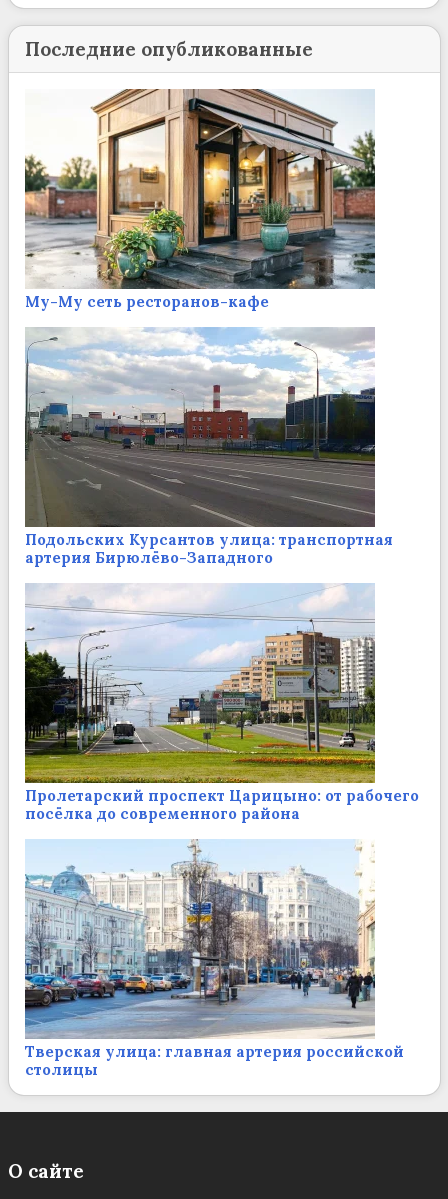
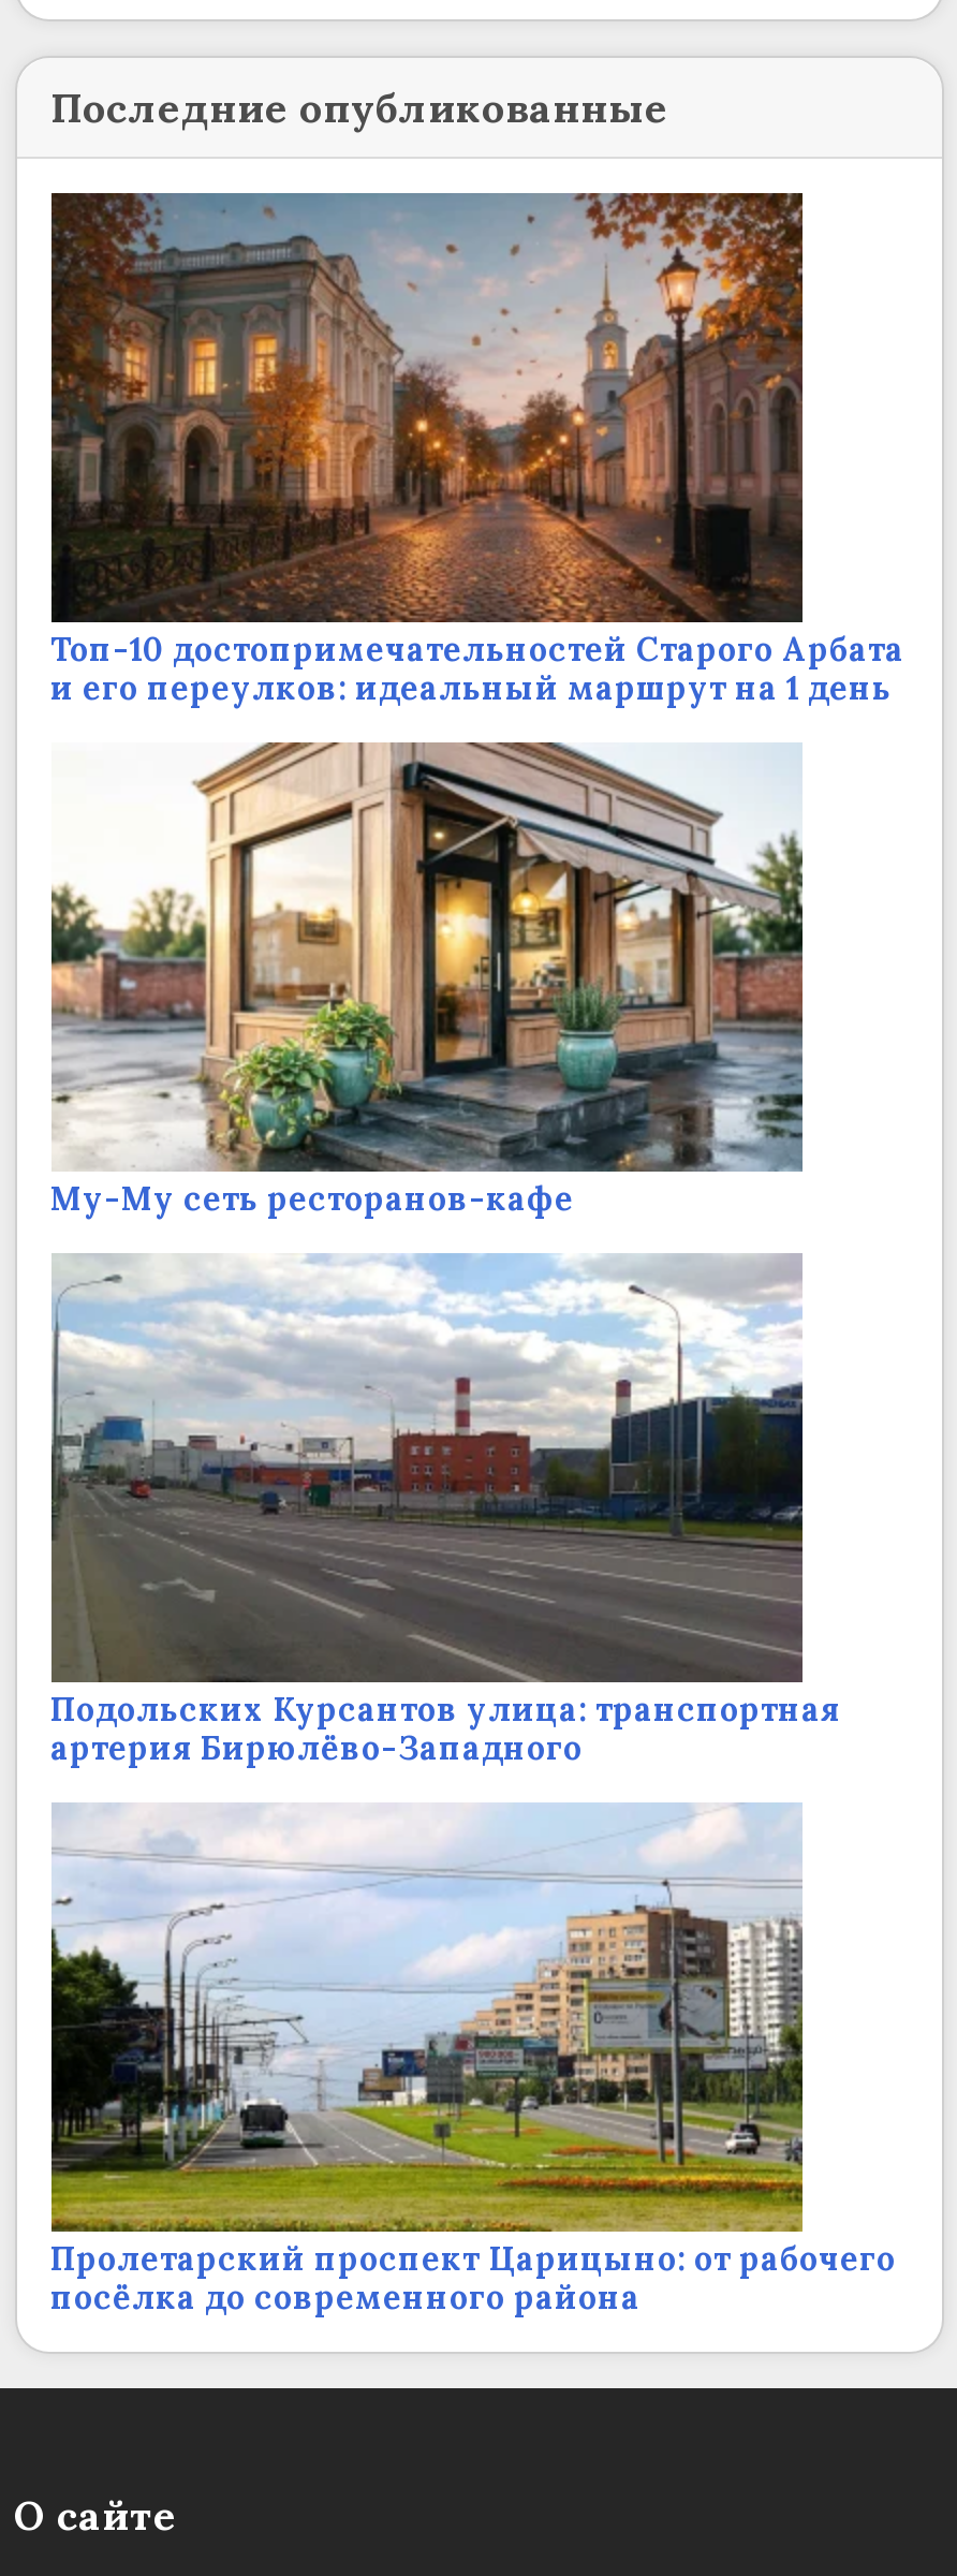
none -> [49,191,904,707] [image] | Топ-10 достопримечательностей Старого Арбата | и его переулков: идеальный маршрут на 1 день
moved [23,88,418,823] -> [47,738,896,2316]: [image] | Му-Му сеть ресторанов-кафе | Подольских Курсантов улица: транспортная | артерия Бирюлёво-Западного | Пролетарский проспект Царицыно: от рабочего | посёлка до современного района
[24,839,403,1079] [image] | Тверская улица: главная артерия российской | столицы -> none

